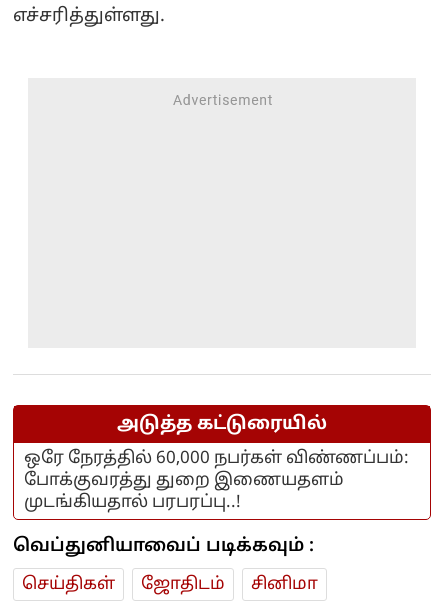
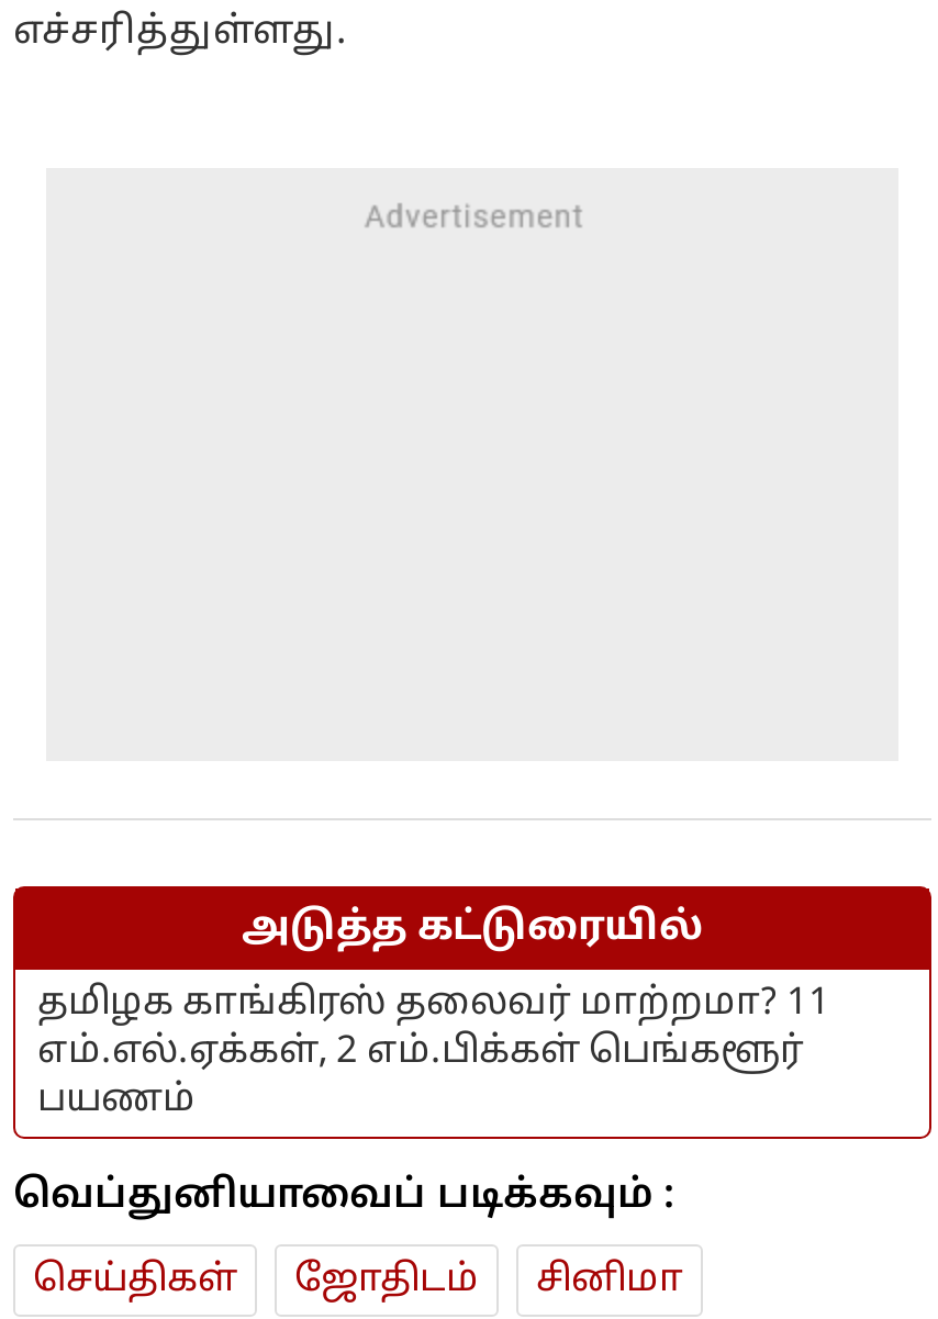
[24,448,409,513] ஒரே நேரத்தில் 60,000 நபர்கள் விண்ணப்பம்: | போக்குவரத்து துறை இணையதளம் | முடங்கியதால் பரபரப்பு..! -> [37,980,830,1123] தமிழக காங்கிரஸ் தலைவர் மாற்றமா? 11 | எம்.எல்.ஏக்கள், 2 எம்.பிக்கள் பெங்களூர் | பயணம்

